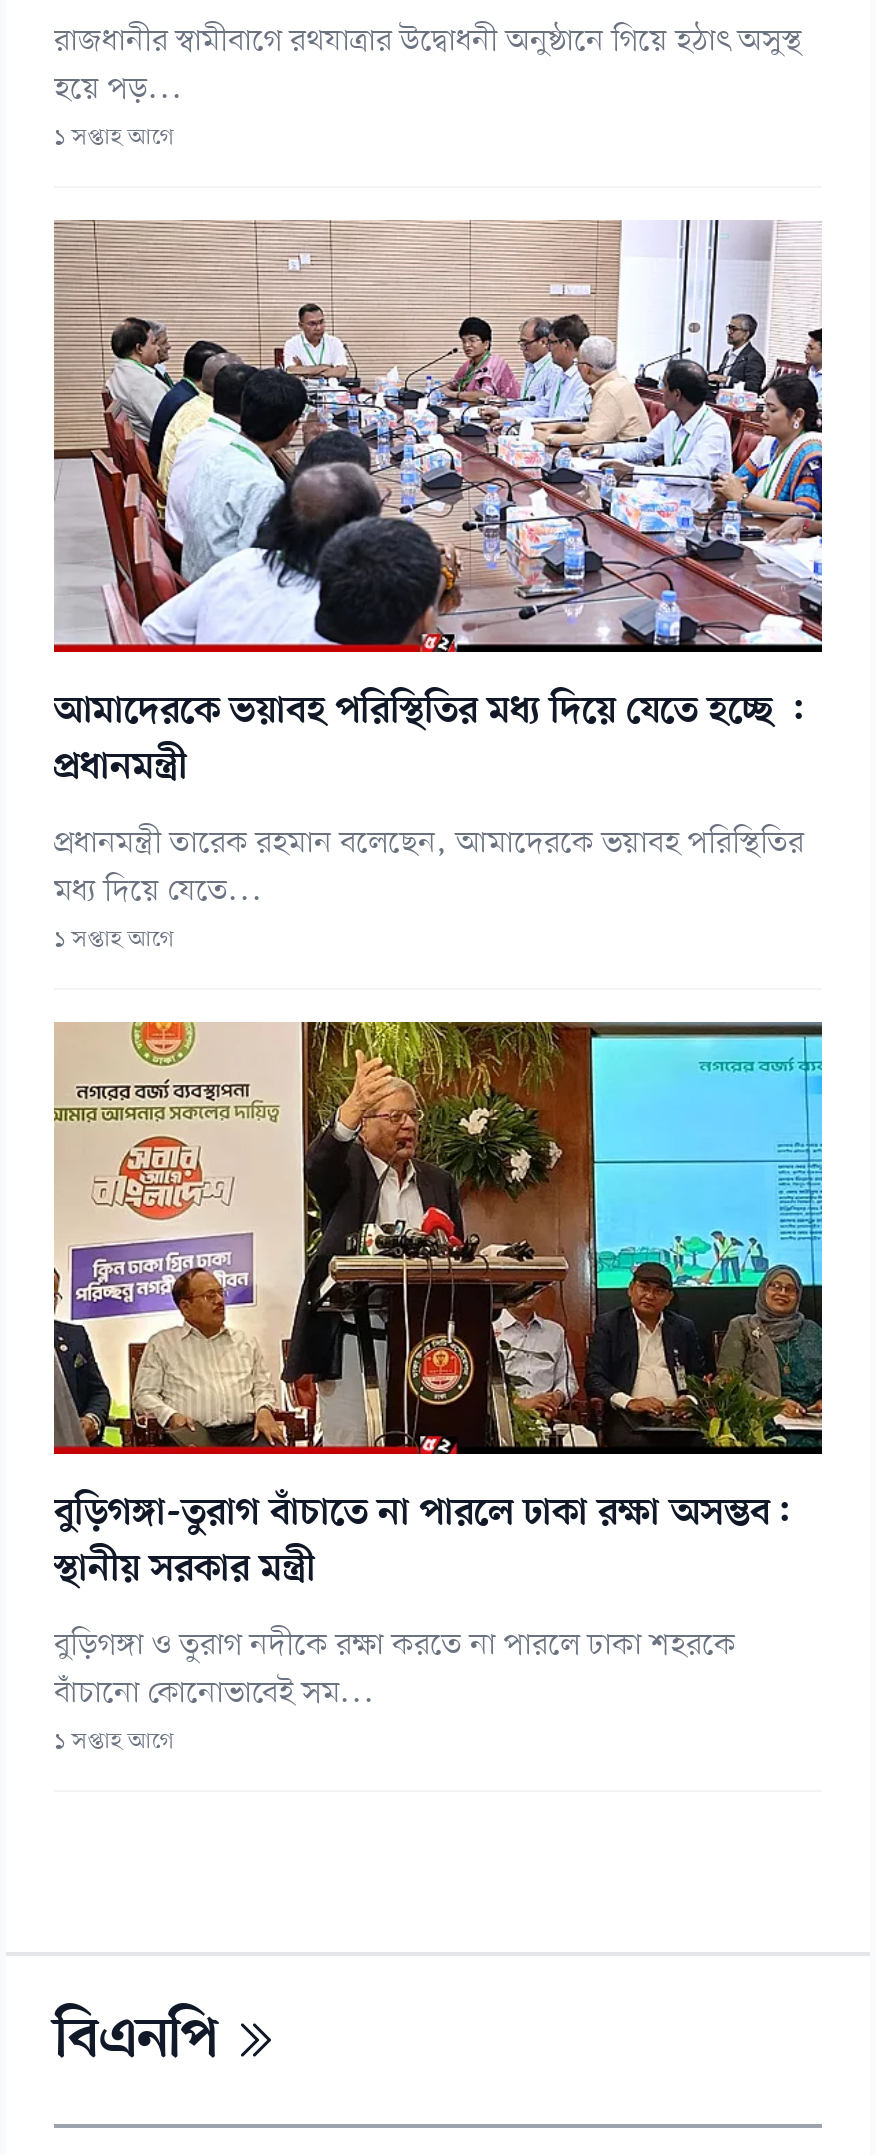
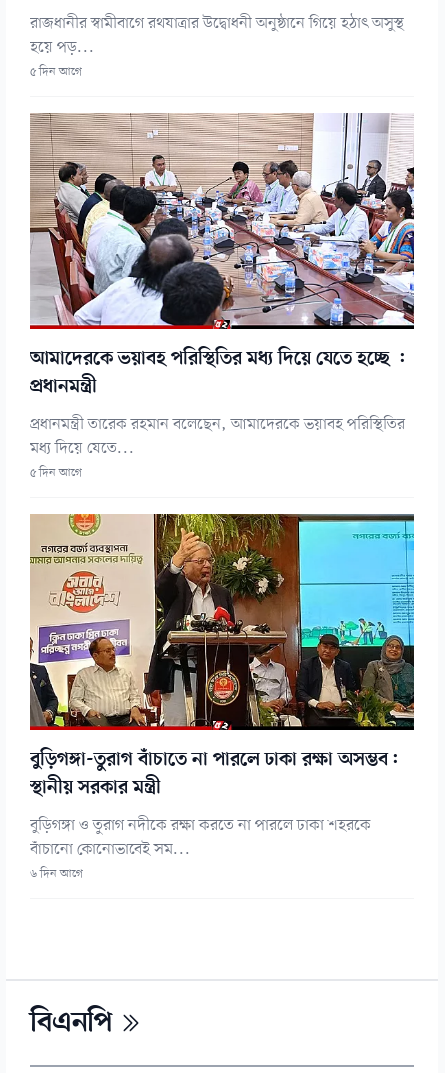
[54,122,174,154] ১ সপ্তাহ আগে -> [30,64,82,80] ৫ দিন আগে
[54,924,174,956] ১ সপ্তাহ আগে -> [30,465,82,481] ৫ দিন আগে
[54,1726,174,1758] ১ সপ্তাহ আগে -> [30,866,83,882] ৬ দিন আগে

